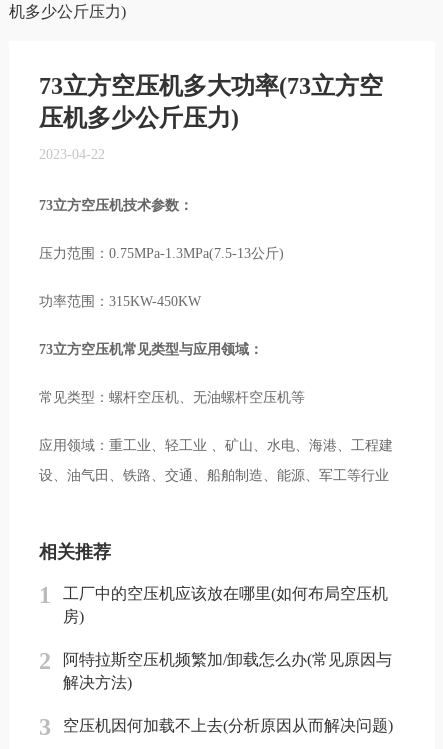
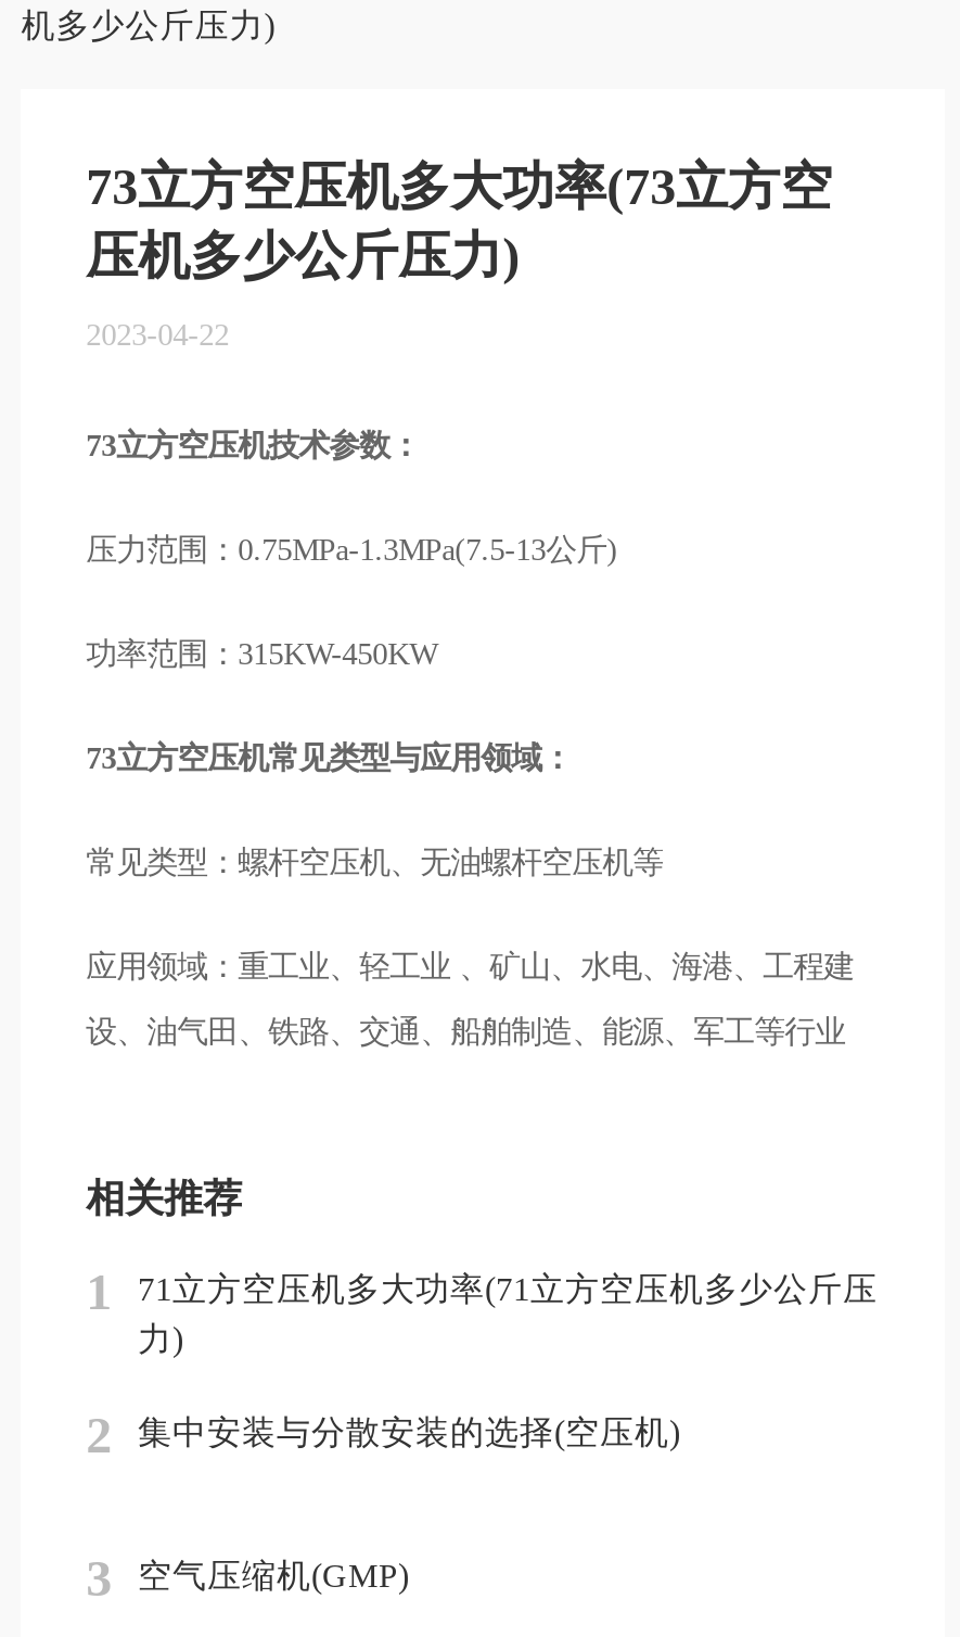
[63,585,388,625] 工厂中的空压机应该放在哪里(如何布局空压机 | 房) -> [138,1271,878,1358] 71立方空压机多大功率(71立方空压机多少公斤压 | 力)
[63,651,392,691] 阿特拉斯空压机频繁加/卸载怎么办(常见原因与 | 解决方法) -> [138,1414,680,1451] 集中安装与分散安装的选择(空压机)
[63,717,393,734] 空压机因何加载不上去(分析原因从而解决问题) -> [138,1556,409,1593] 空气压缩机(GMP)

